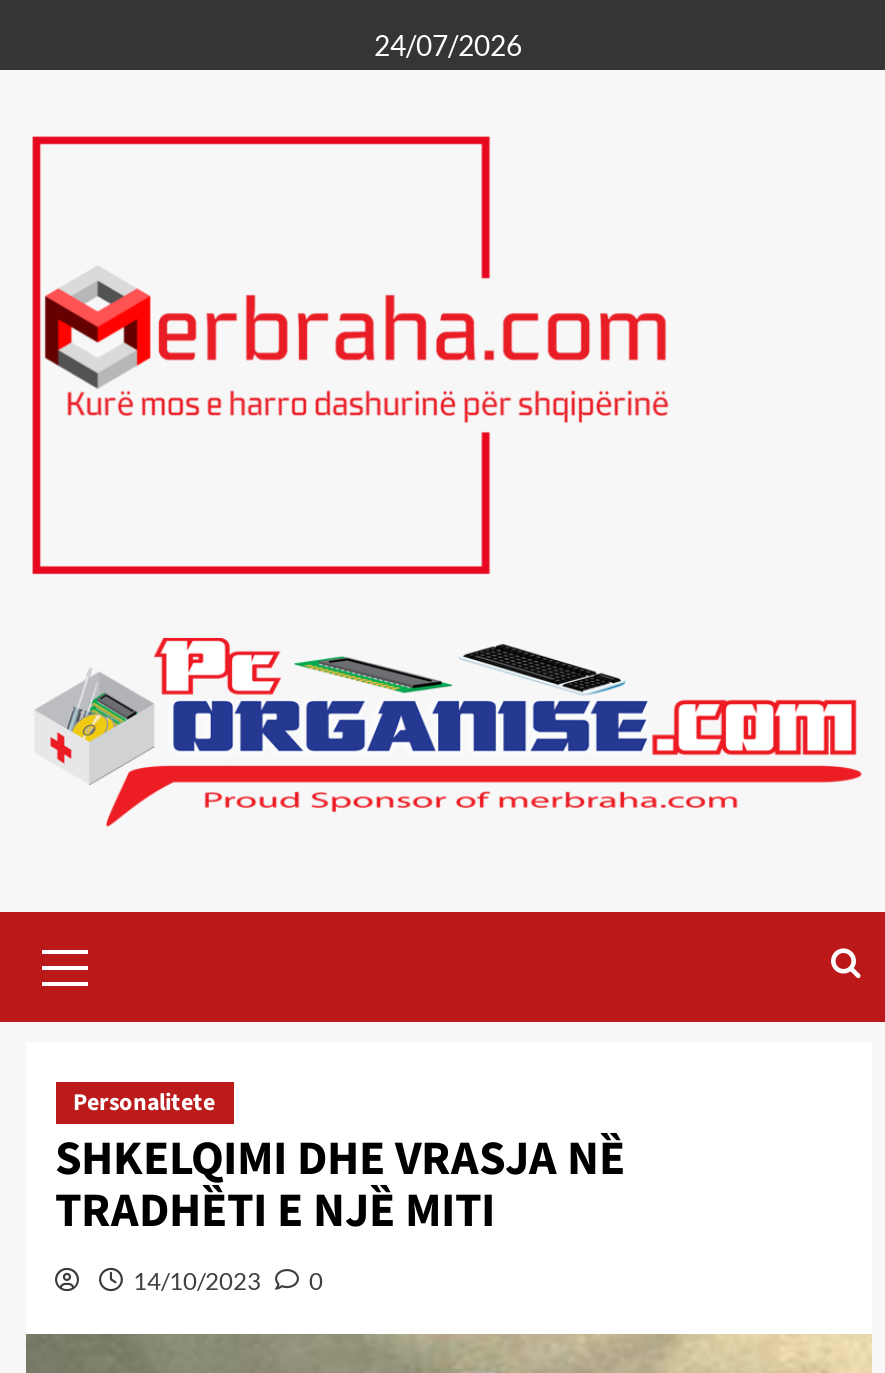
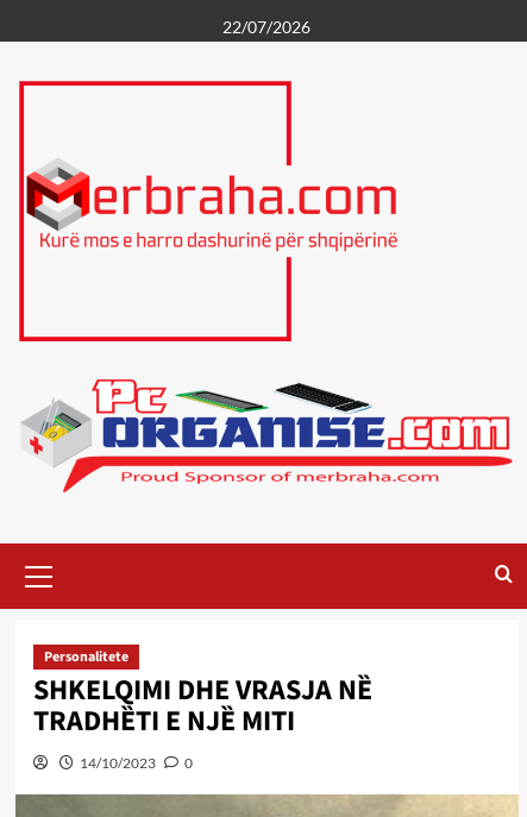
[374,28,522,62] 24/07/2026 -> [222,17,310,37] 22/07/2026

